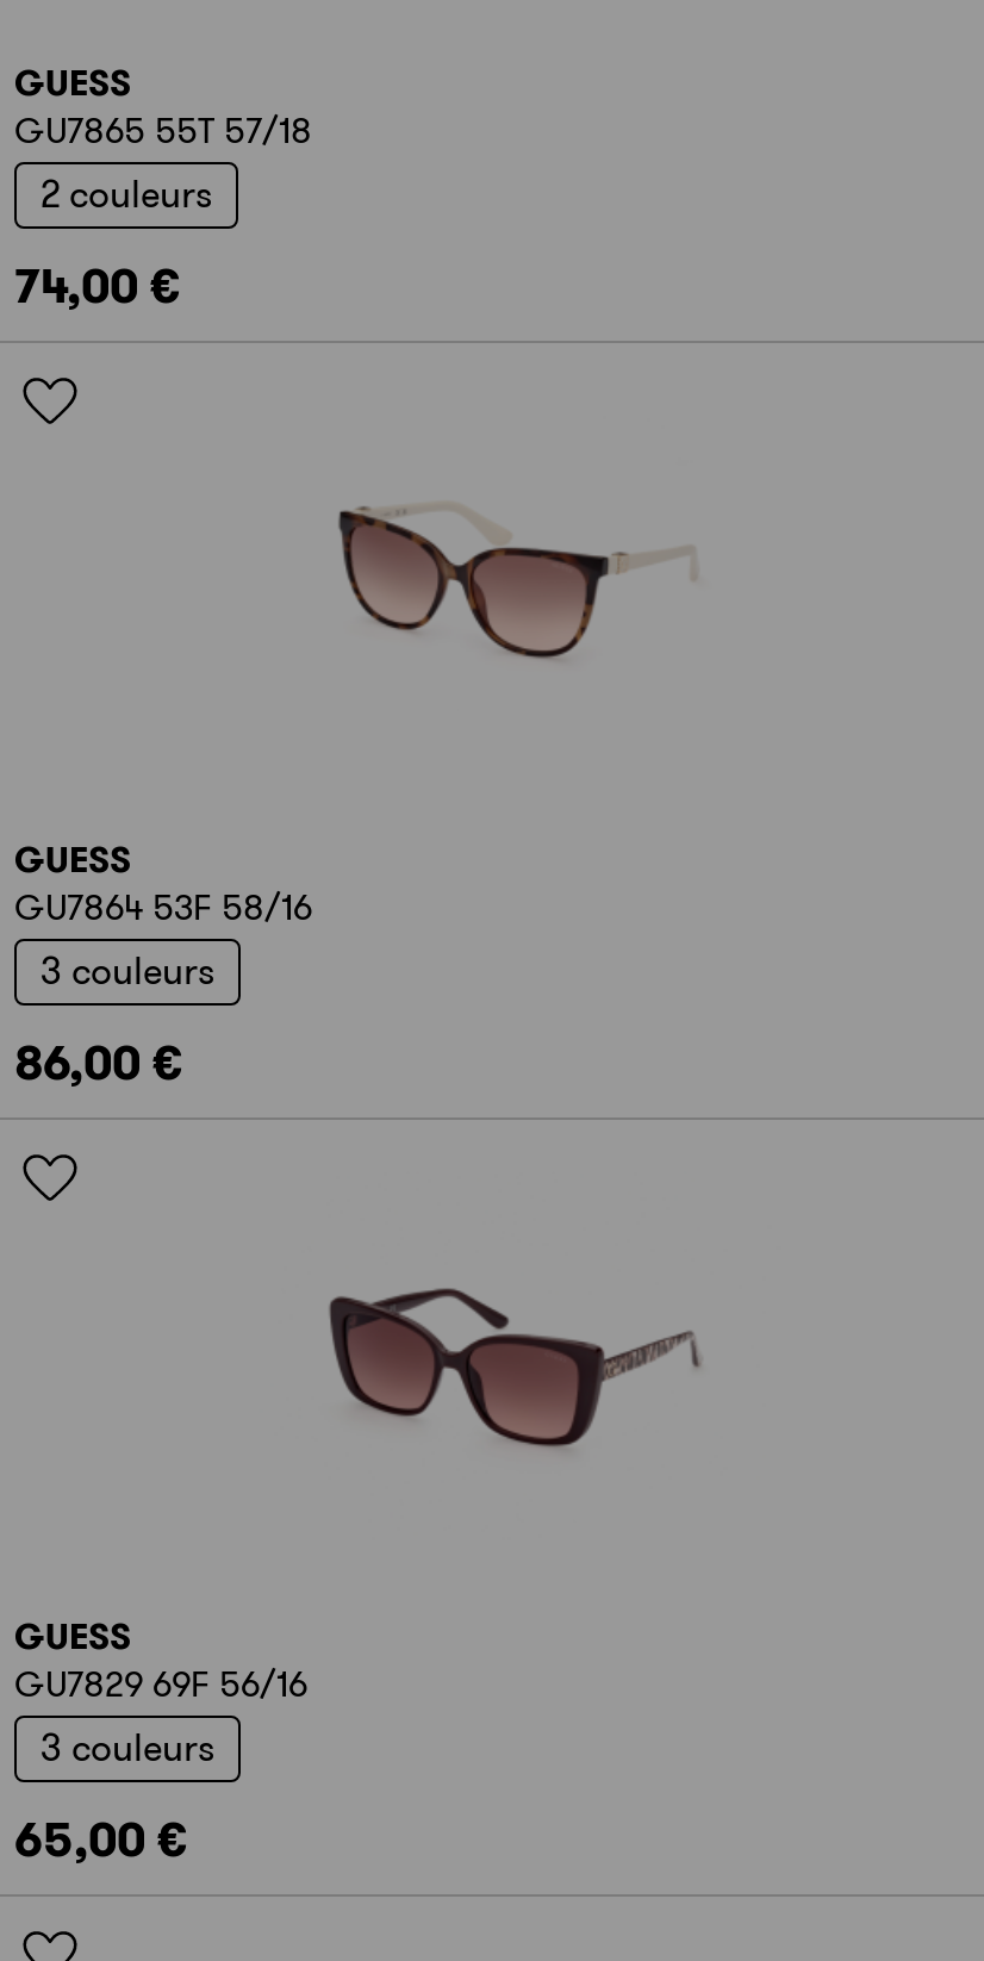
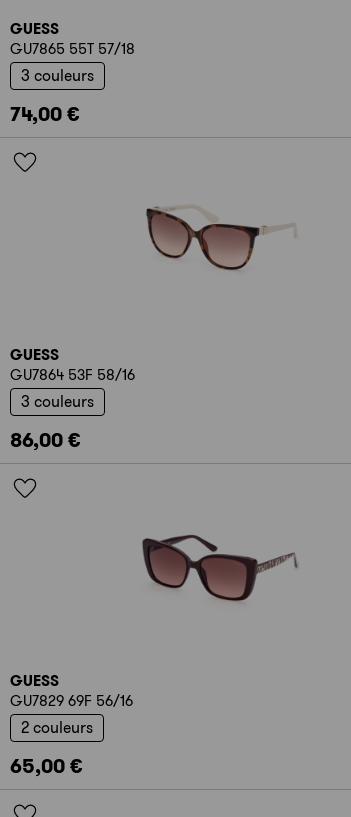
[41,166,212,220] 2 couleurs -> [21,63,94,86] 3 couleurs
[41,1719,214,1774] 3 couleurs -> [21,715,93,738] 2 couleurs

